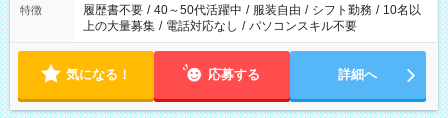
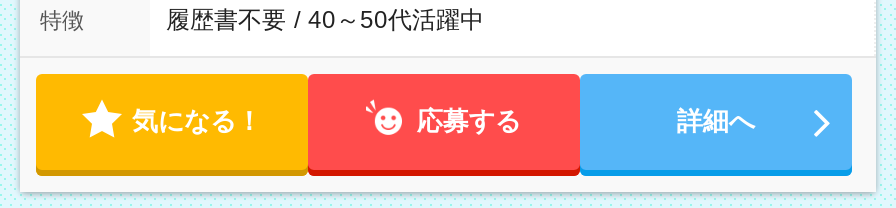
[83,3,421,33] 履歴書不要 / 40～50代活躍中 / 服装自由 / シフト勤務 / 10名以 | 上の大量募集 / 電話対応なし / パソコンスキル不要 -> [166,6,484,34] 履歴書不要 / 40～50代活躍中

